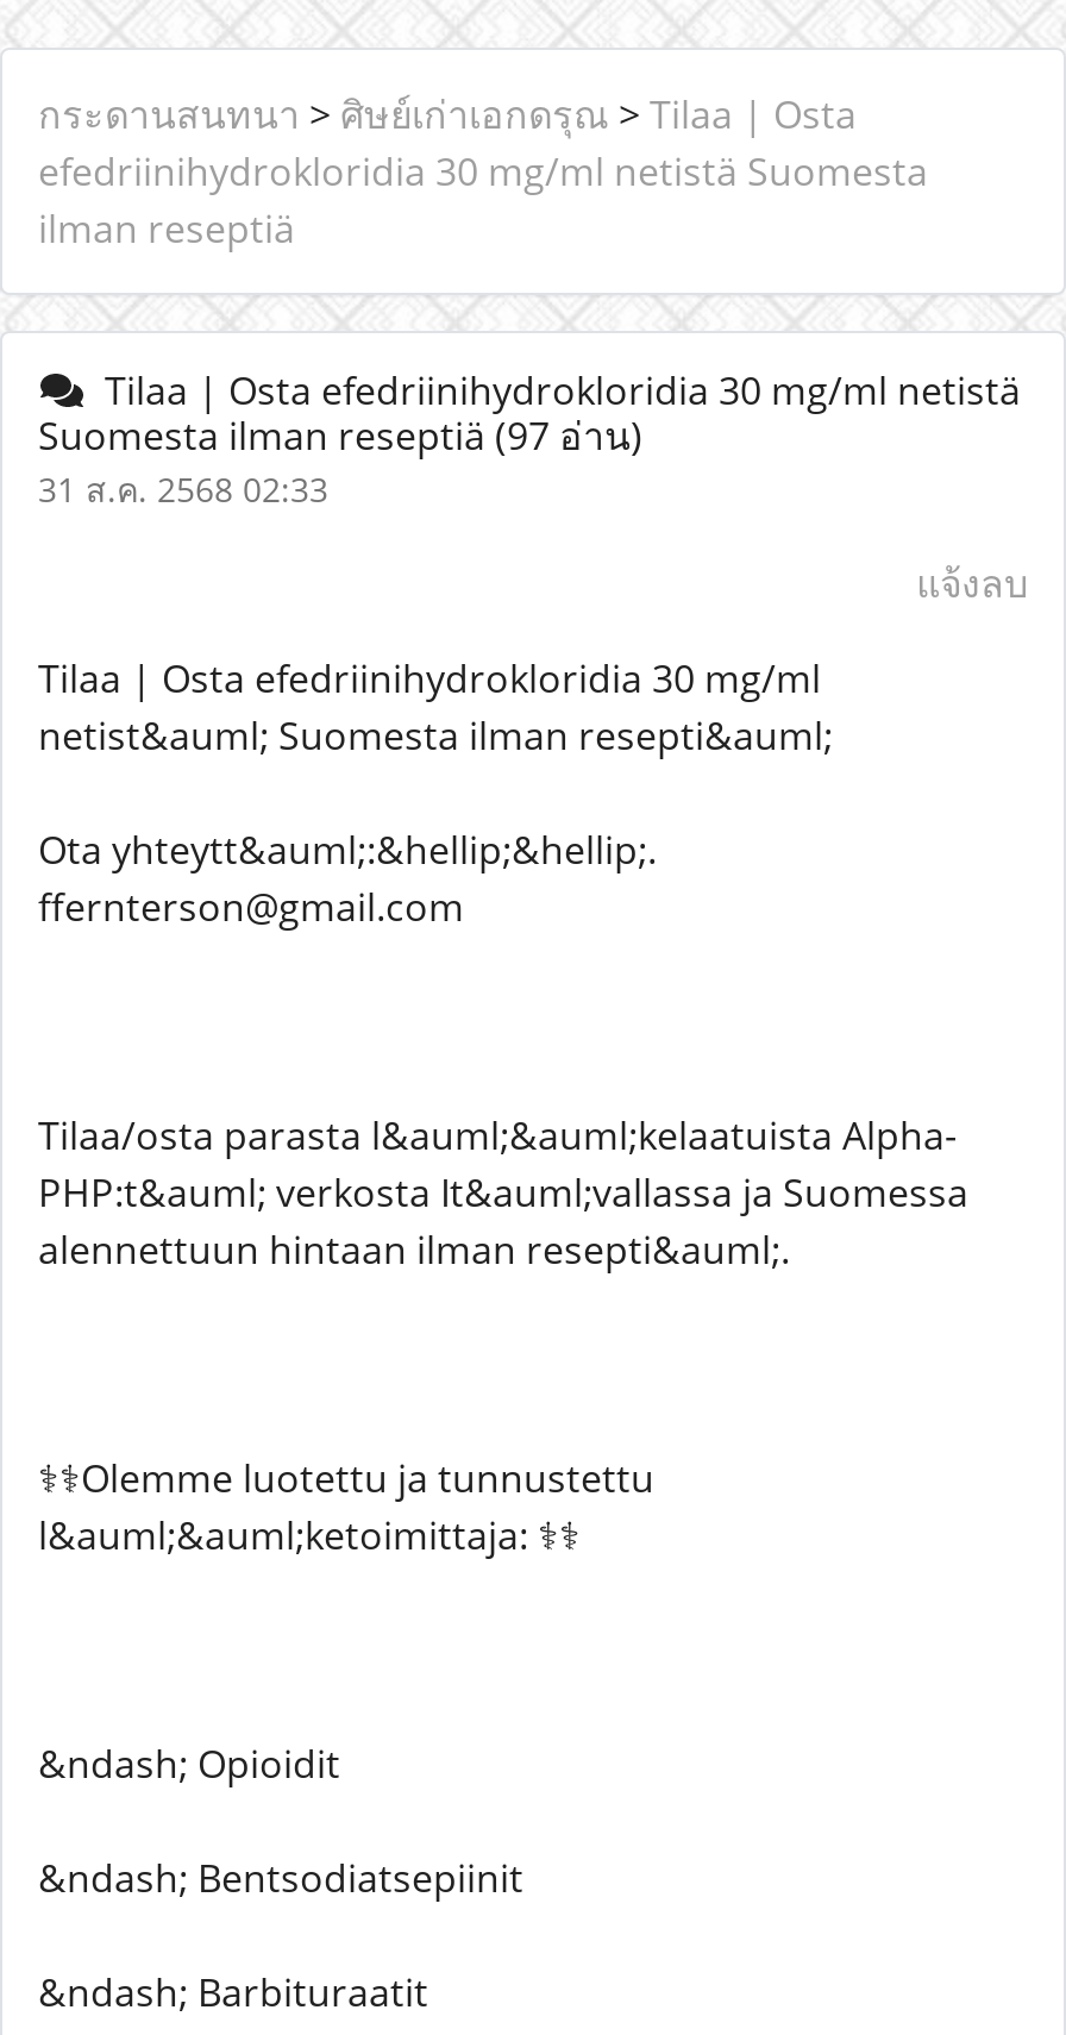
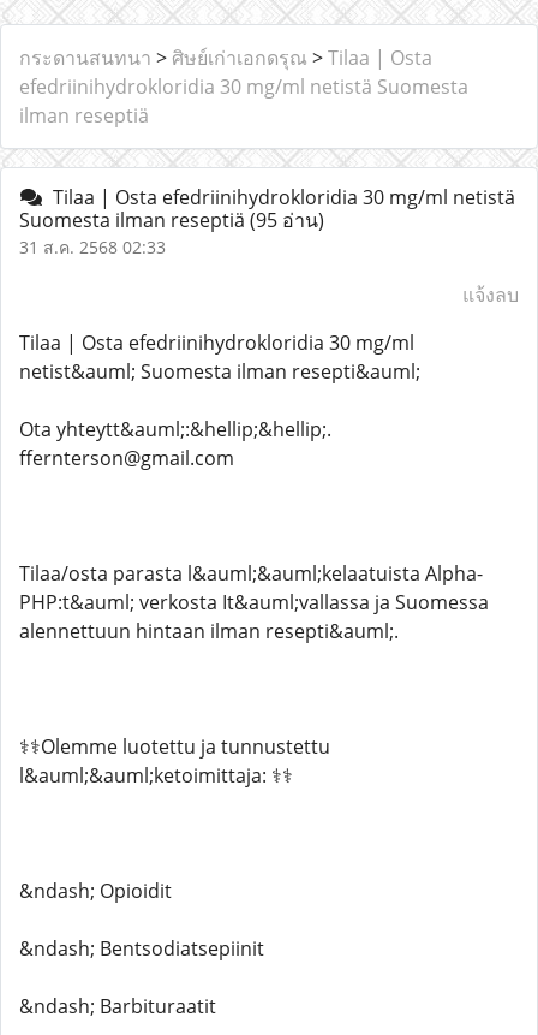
[38,409,642,462] Suomesta ilman reseptiä (97 อ่าน) -> [19,207,324,233] Suomesta ilman reseptiä (95 อ่าน)

